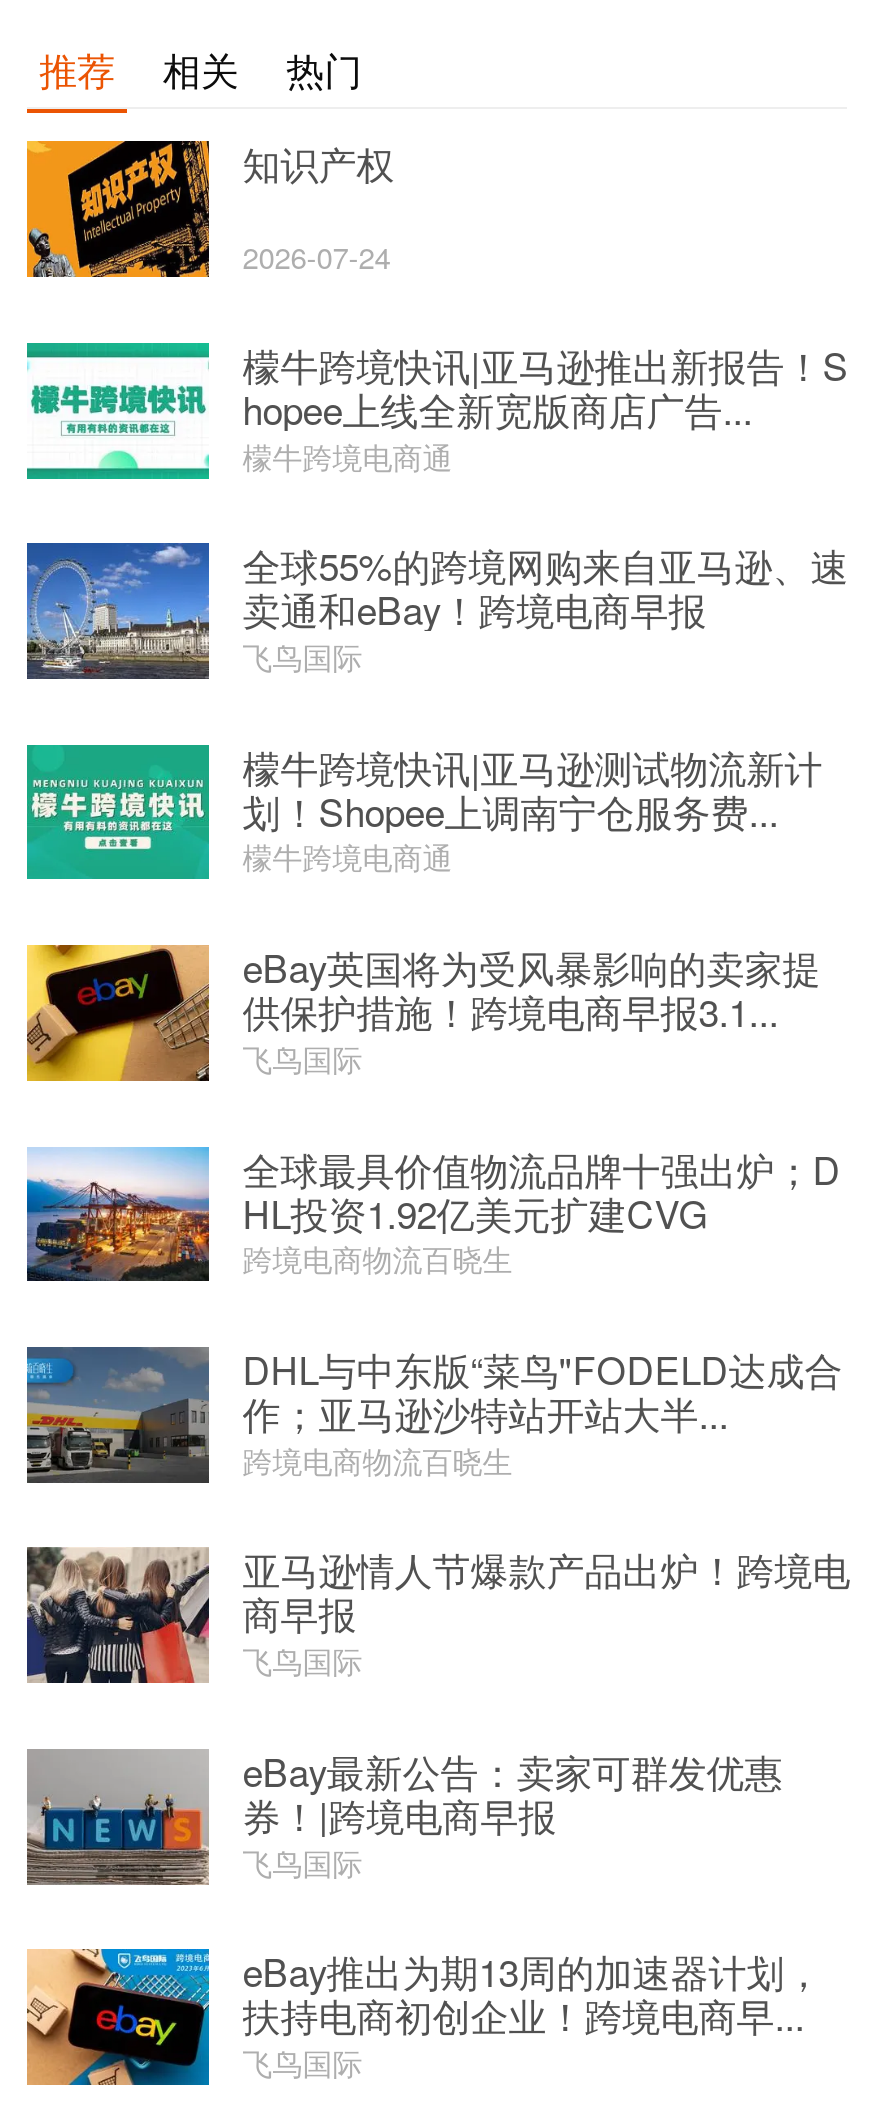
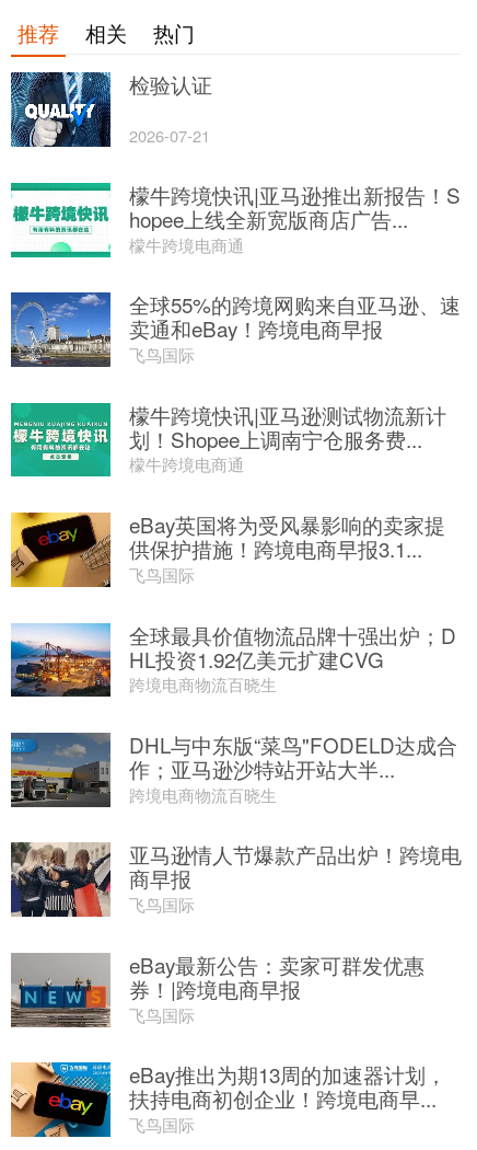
[25,136,395,279] [image] | 知识产权 -> [10,70,212,148] [image] | 检验认证
[243,235,391,277] 2026-07-24 -> [129,124,210,147] 2026-07-21

